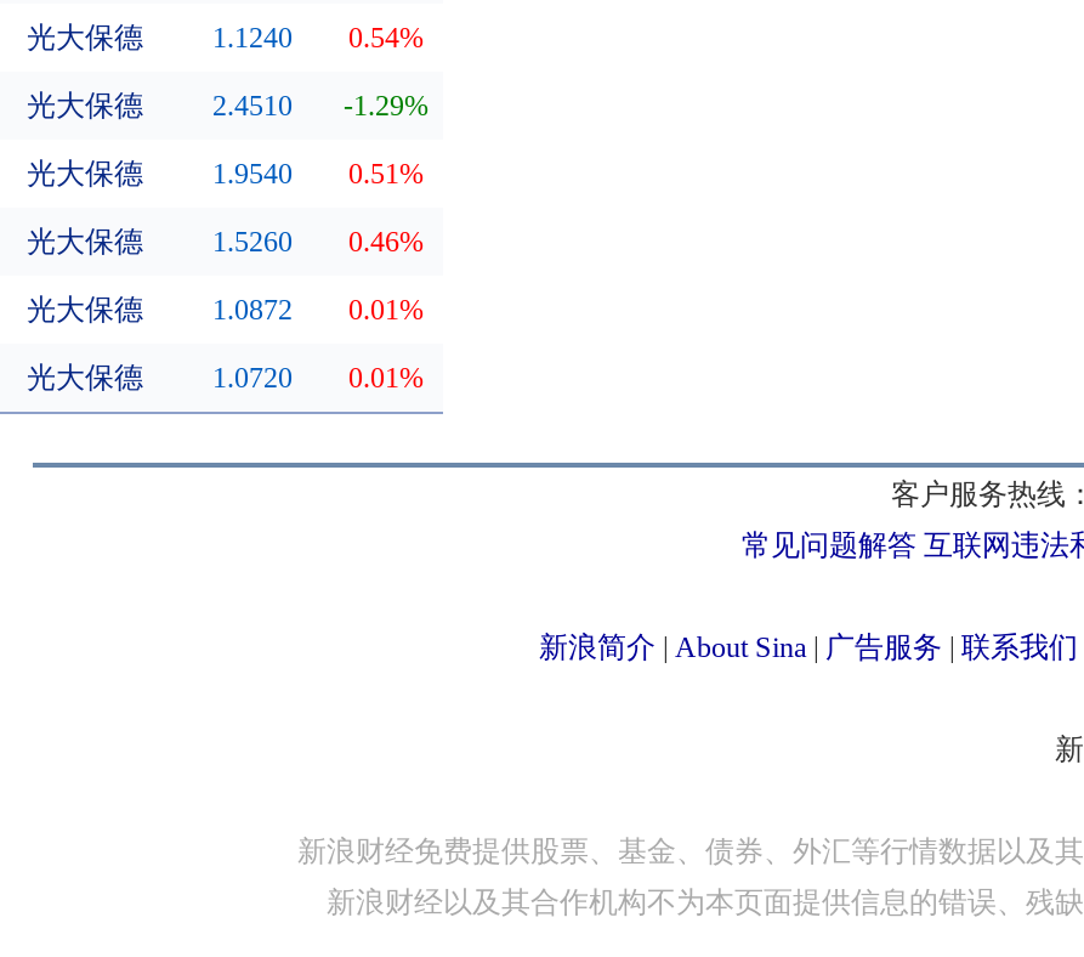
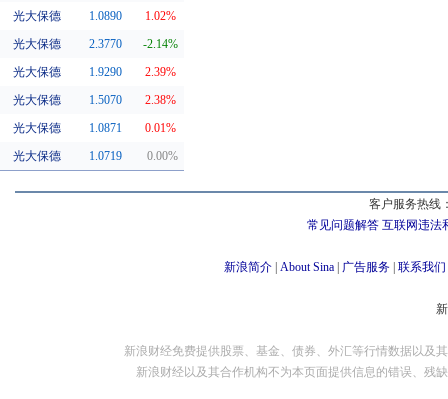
[212,21,293,55] 1.1240 -> [89,9,122,23] 1.0890
[348,21,424,55] 0.54% -> [145,9,176,23] 1.02%
[212,89,293,123] 2.4510 -> [89,37,122,51] 2.3770
[344,89,429,123] -1.29% -> [143,37,178,51] -2.14%
[212,157,293,191] 1.9540 -> [89,65,122,79] 1.9290
[348,157,424,191] 0.51% -> [145,65,176,79] 2.39%
[212,225,293,259] 1.5260 -> [89,93,122,107] 1.5070
[348,225,424,259] 0.46% -> [145,93,176,107] 2.38%
[212,293,424,327] 1.0872 0.01% -> [89,121,176,135] 1.0871 0.01%
[212,361,293,395] 1.0720 -> [89,149,122,163] 1.0719
[348,361,424,395] 0.01% -> [147,149,178,163] 0.00%

